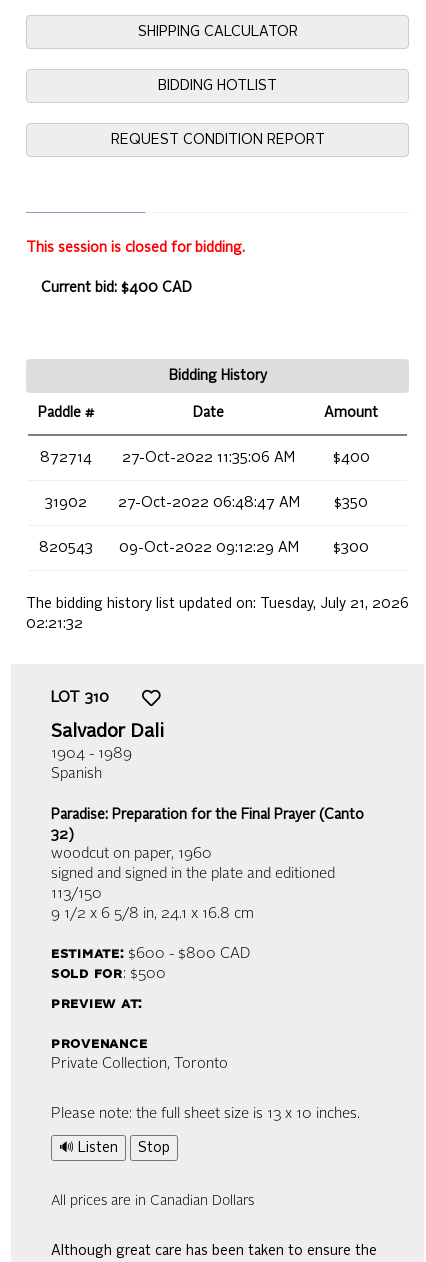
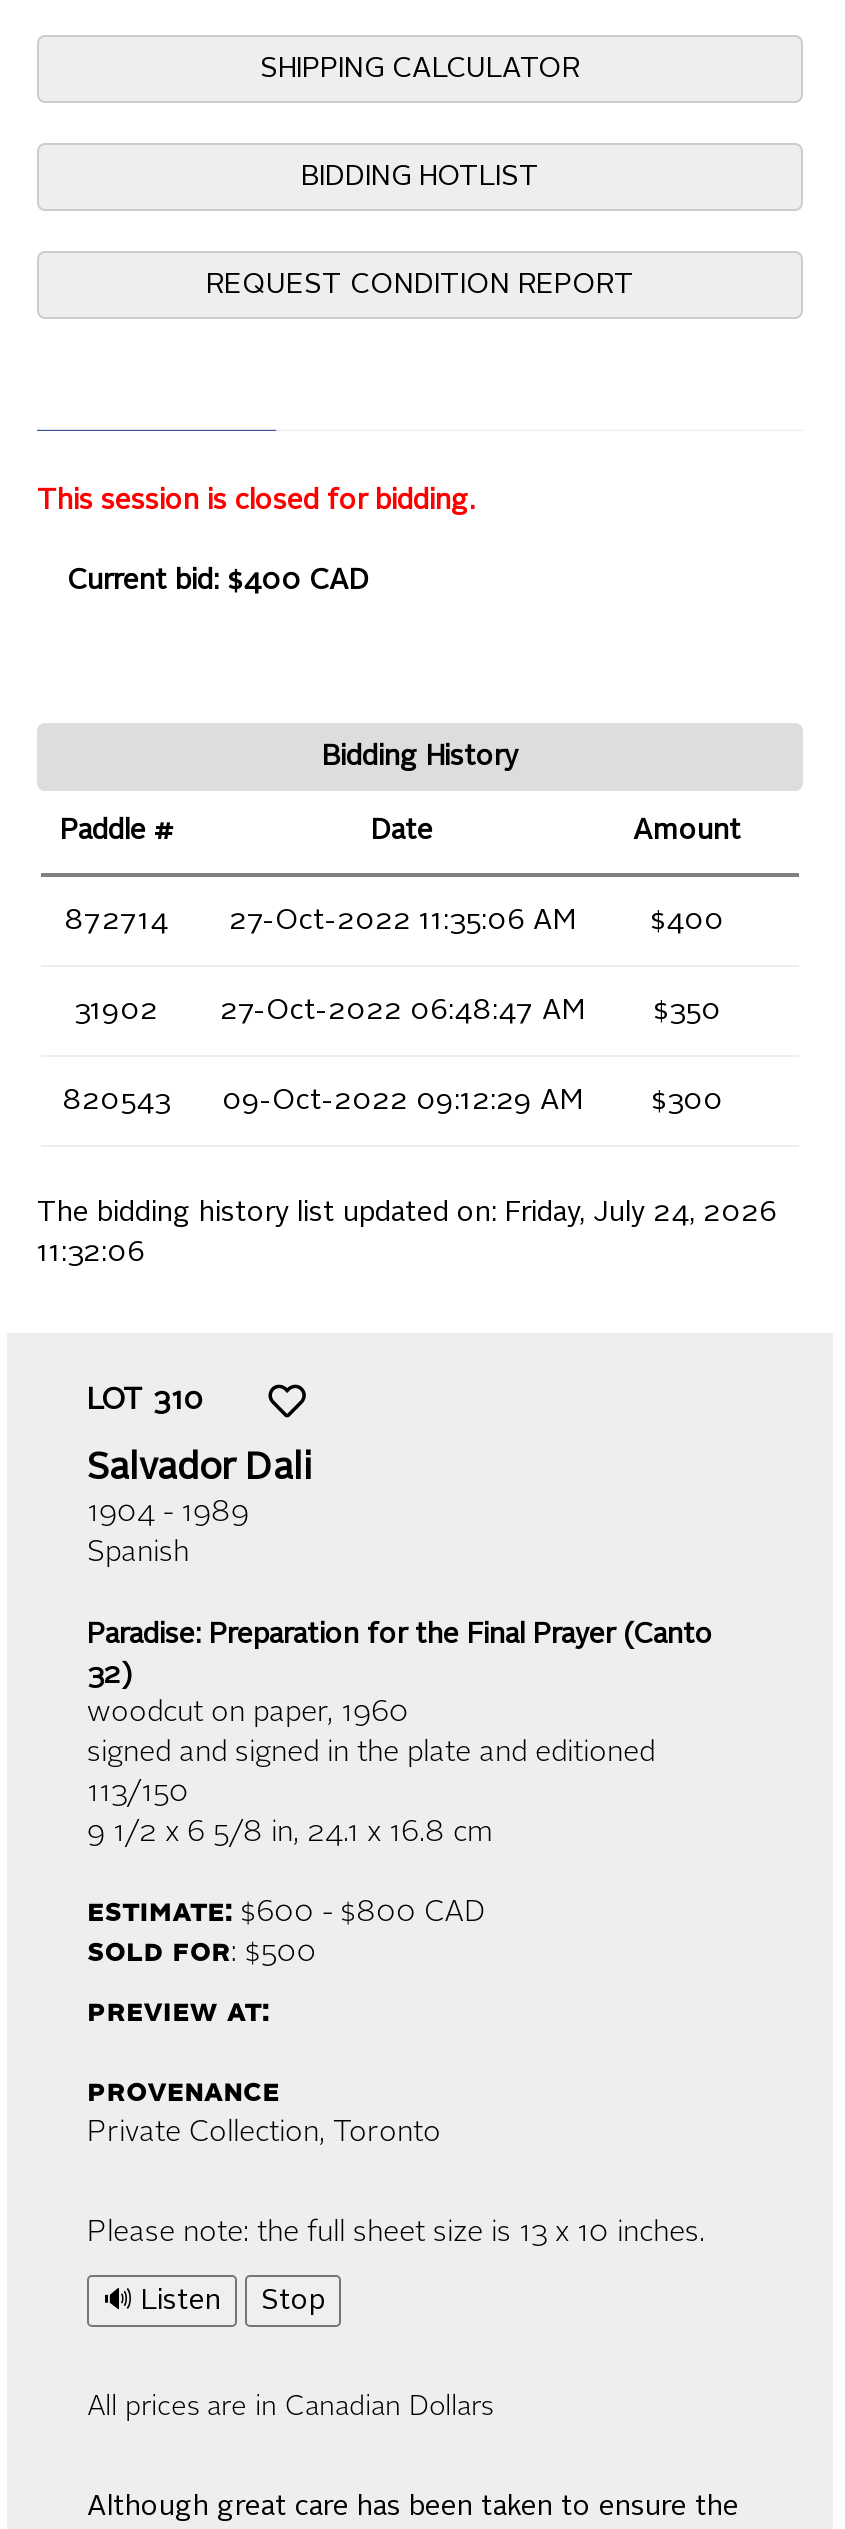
[26,597,409,611] The bidding history list updated on: Tuesday, July 21, 2026 -> [37,1200,777,1228] The bidding history list updated on: Friday, July 24, 2026
[26,617,83,631] 02:21:32 -> [37,1240,145,1268] 11:32:06

